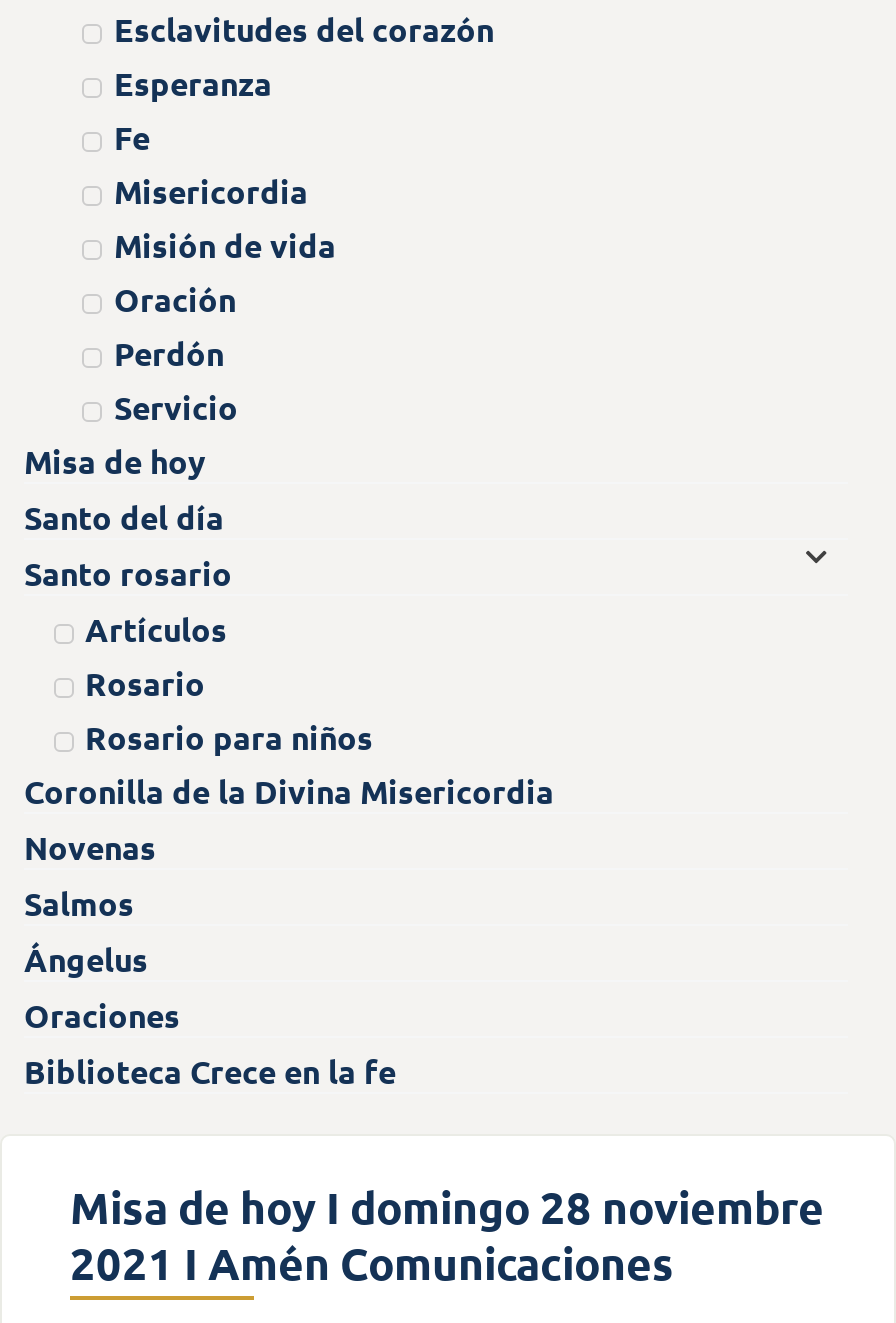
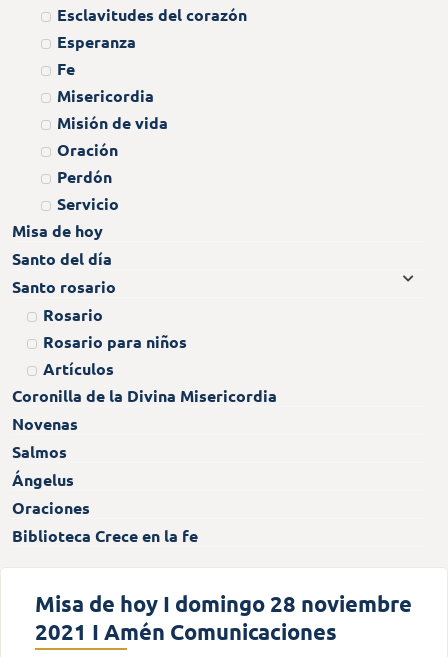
moved [85,607,227,649] -> [42,357,113,378]: Artículos
moved [85,661,373,757] -> [42,303,186,351]: Rosario | Rosario para niños

